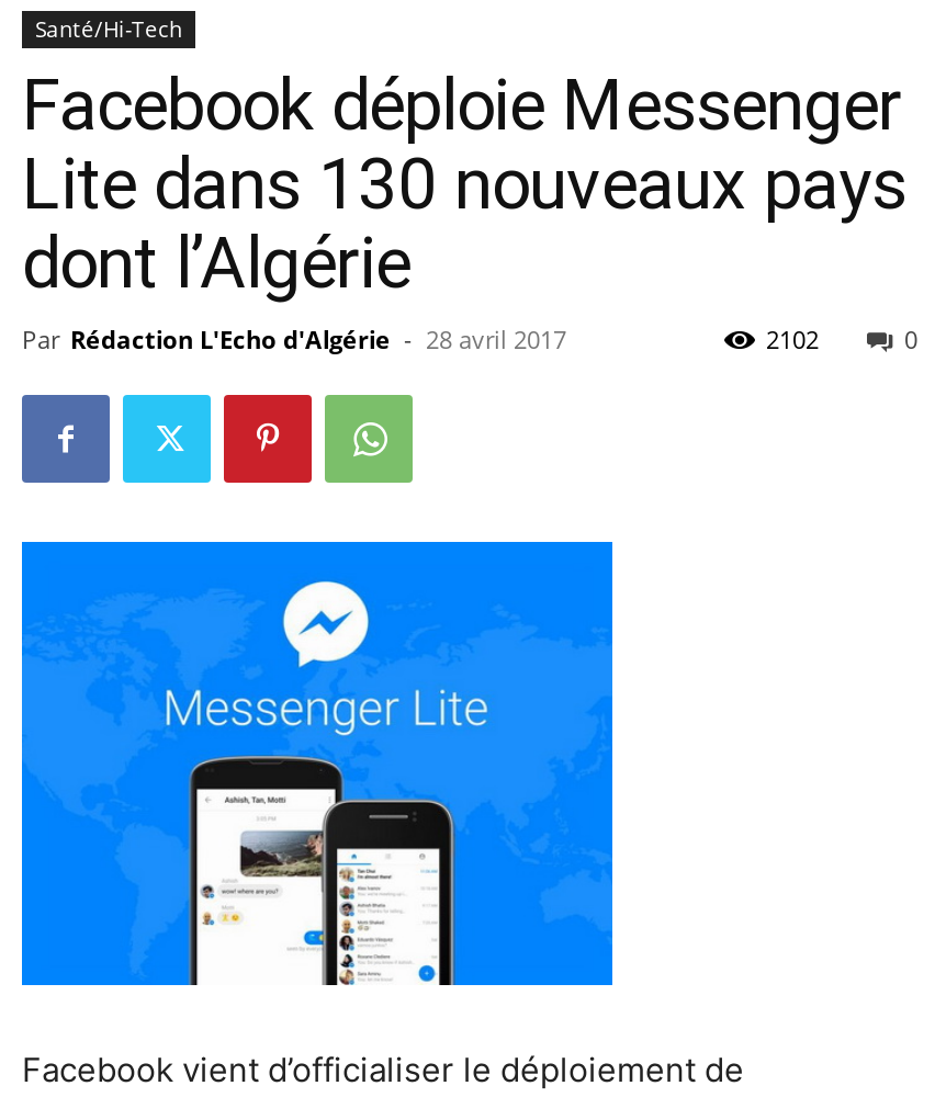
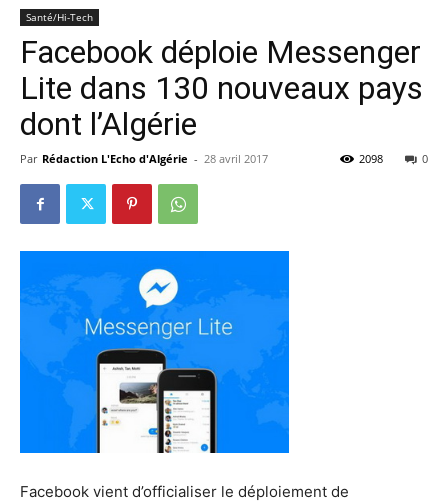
[766,323,819,355] 2102 -> [359,151,383,166] 2098

